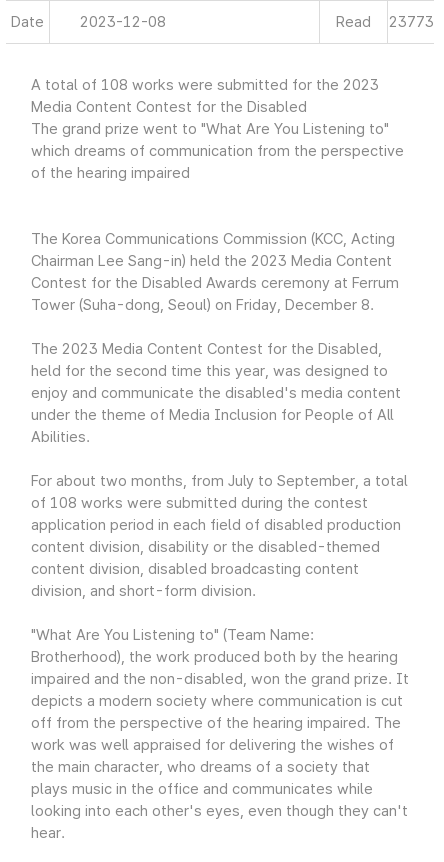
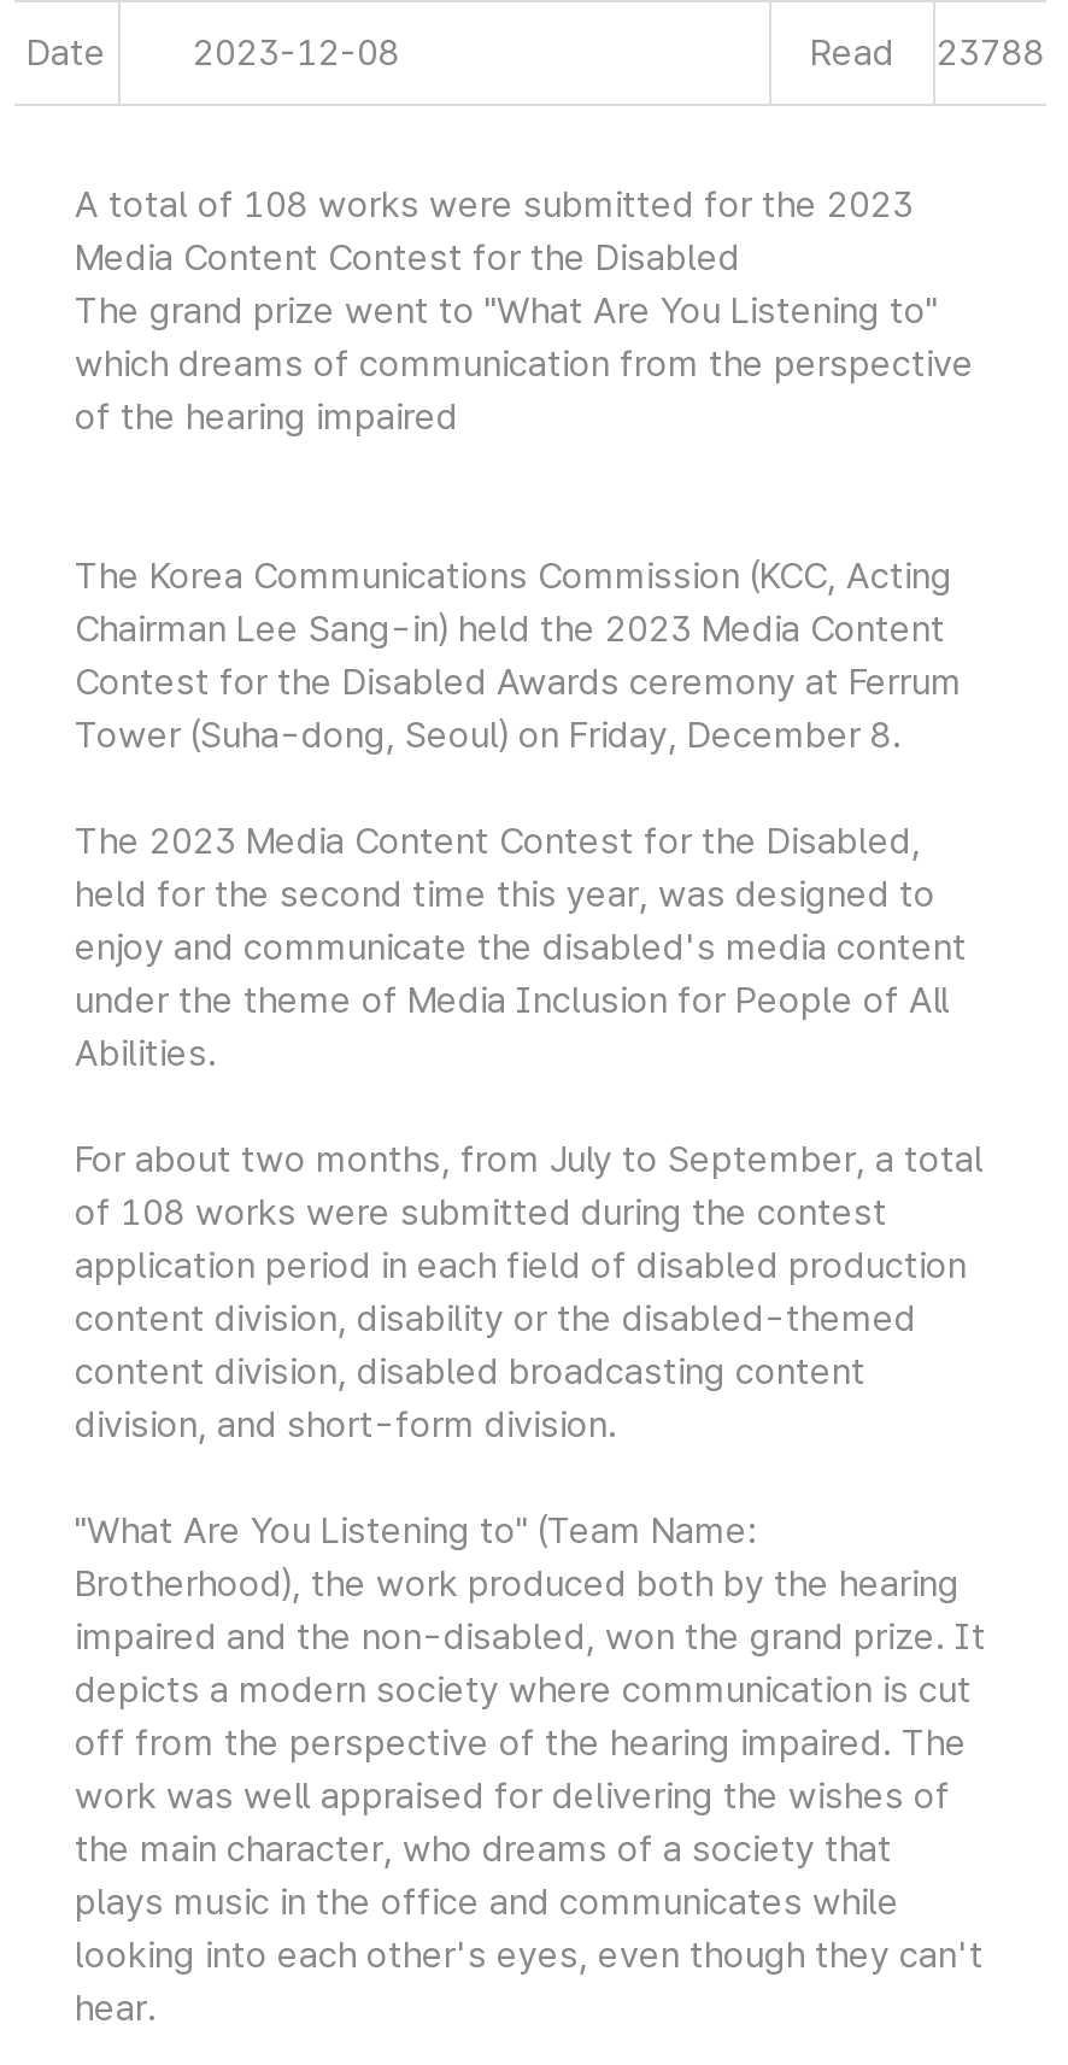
[336,13,433,31] Read 23773 -> [810,31,1045,75] Read 23788

